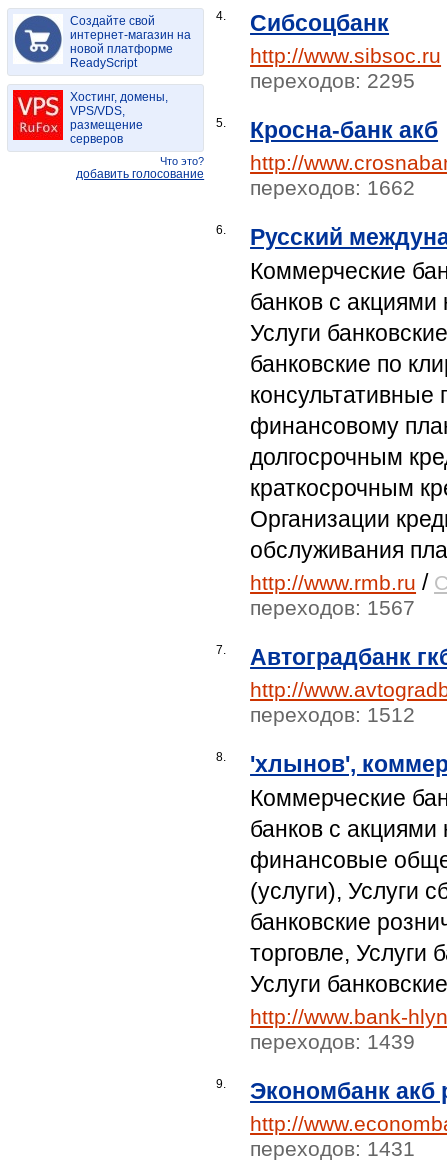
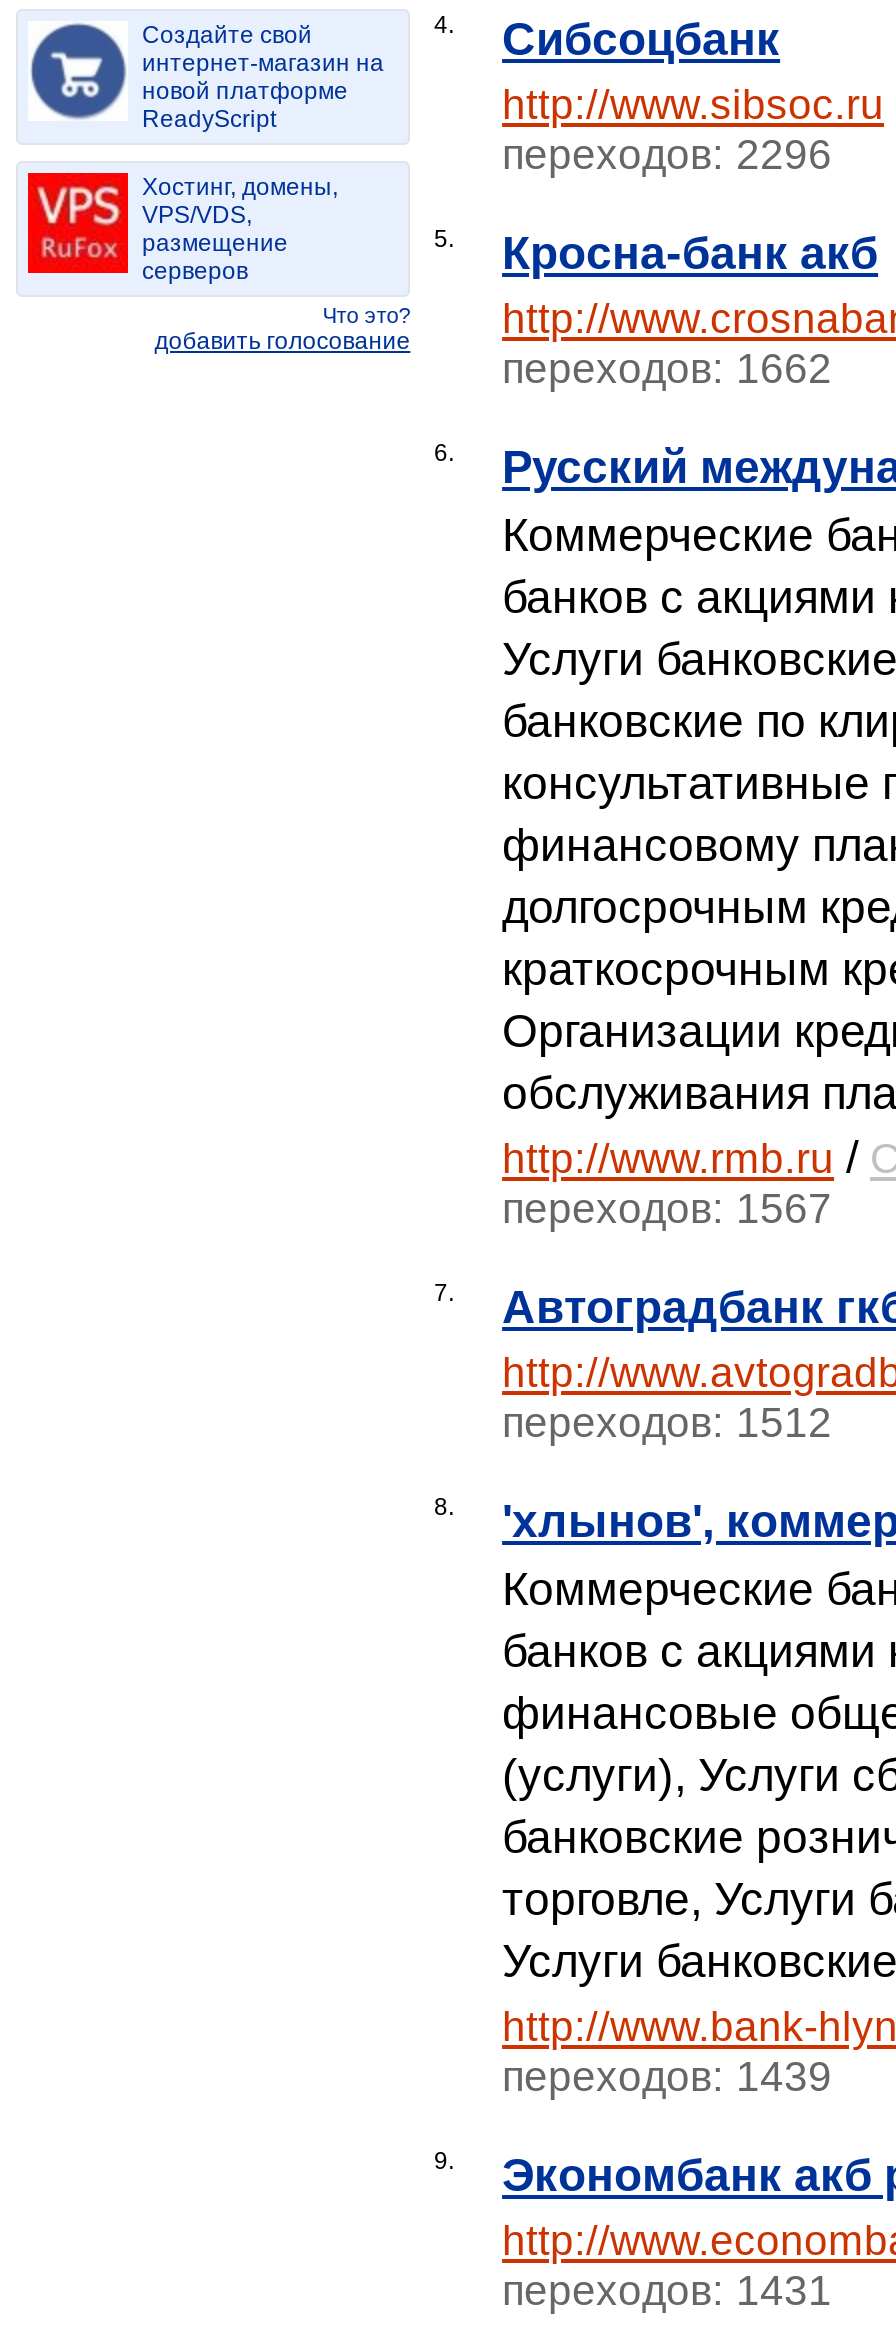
[250,69,415,92] переходов: 2295 -> [502,131,832,177] переходов: 2296

